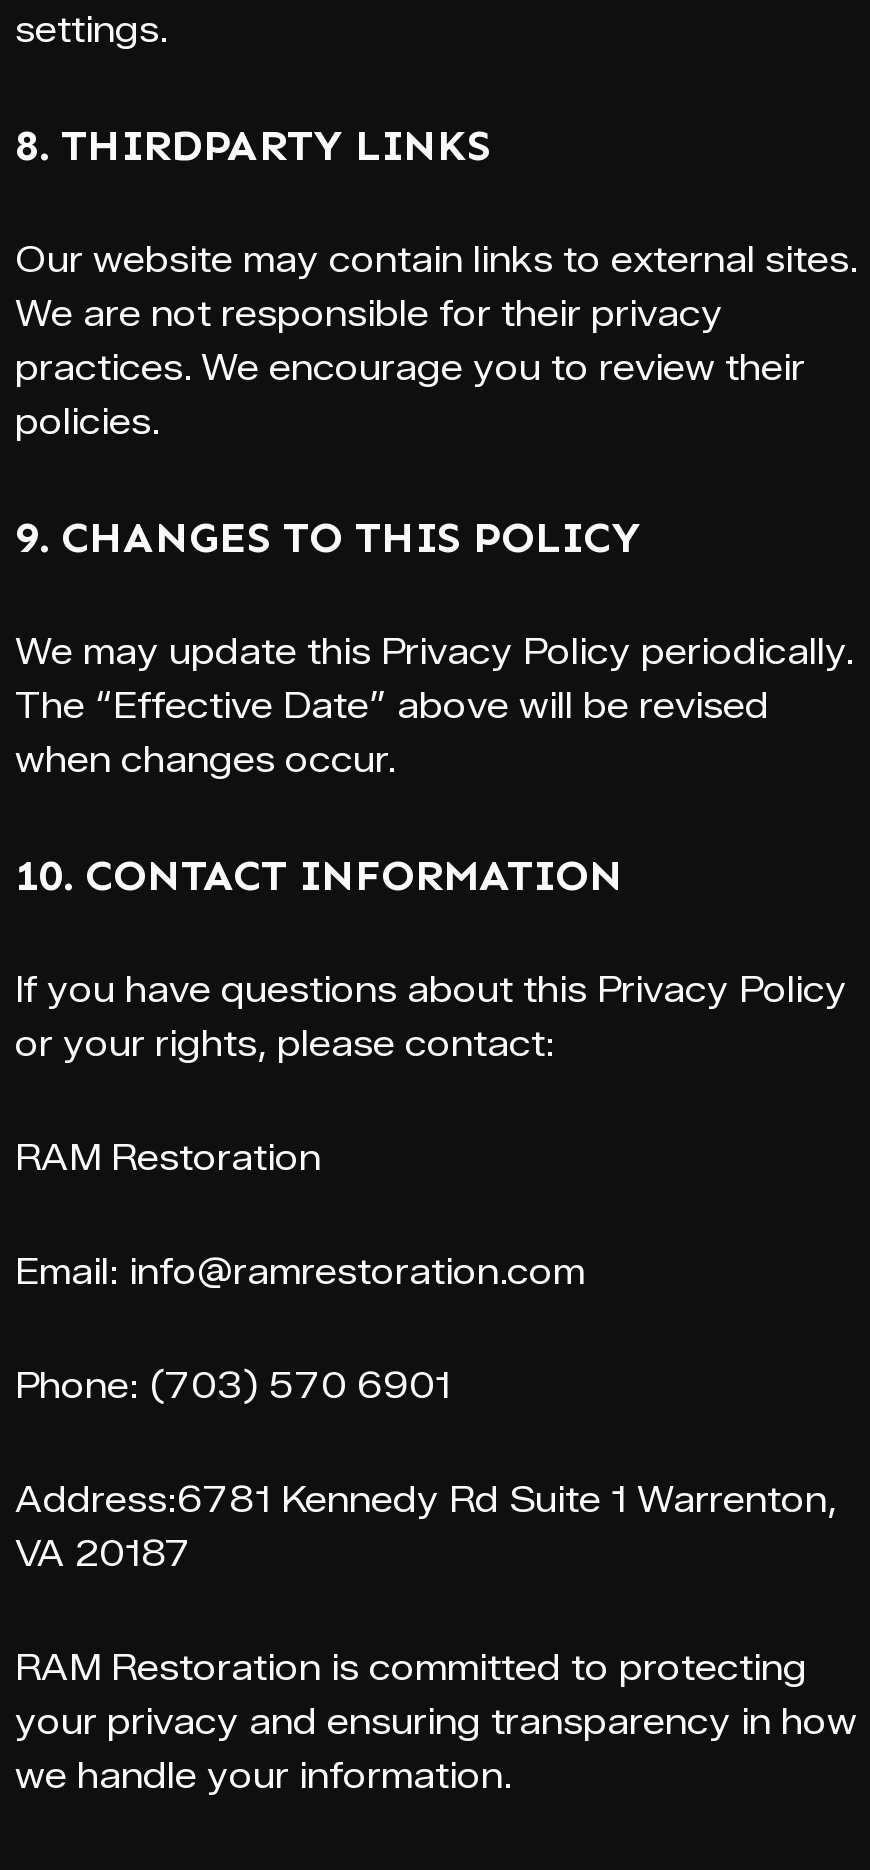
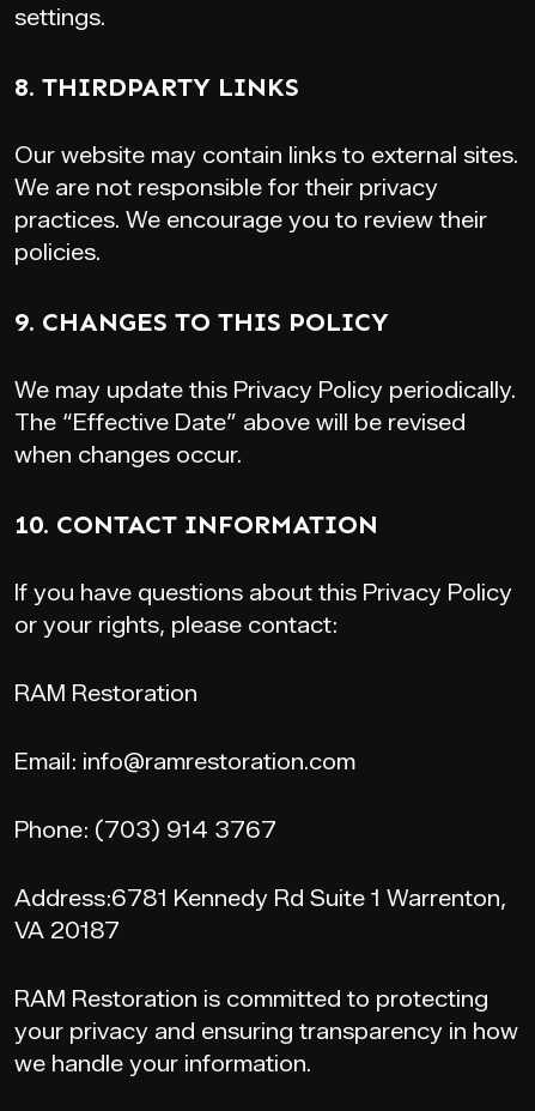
[15,1364,451,1408] Phone: (703) 570 6901 -> [14,817,276,844] Phone: (703) 914 3767

